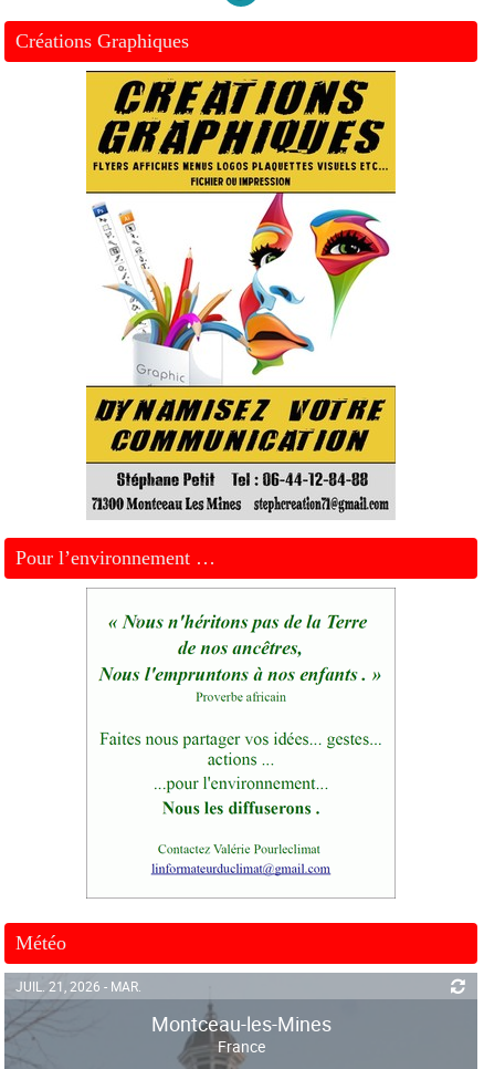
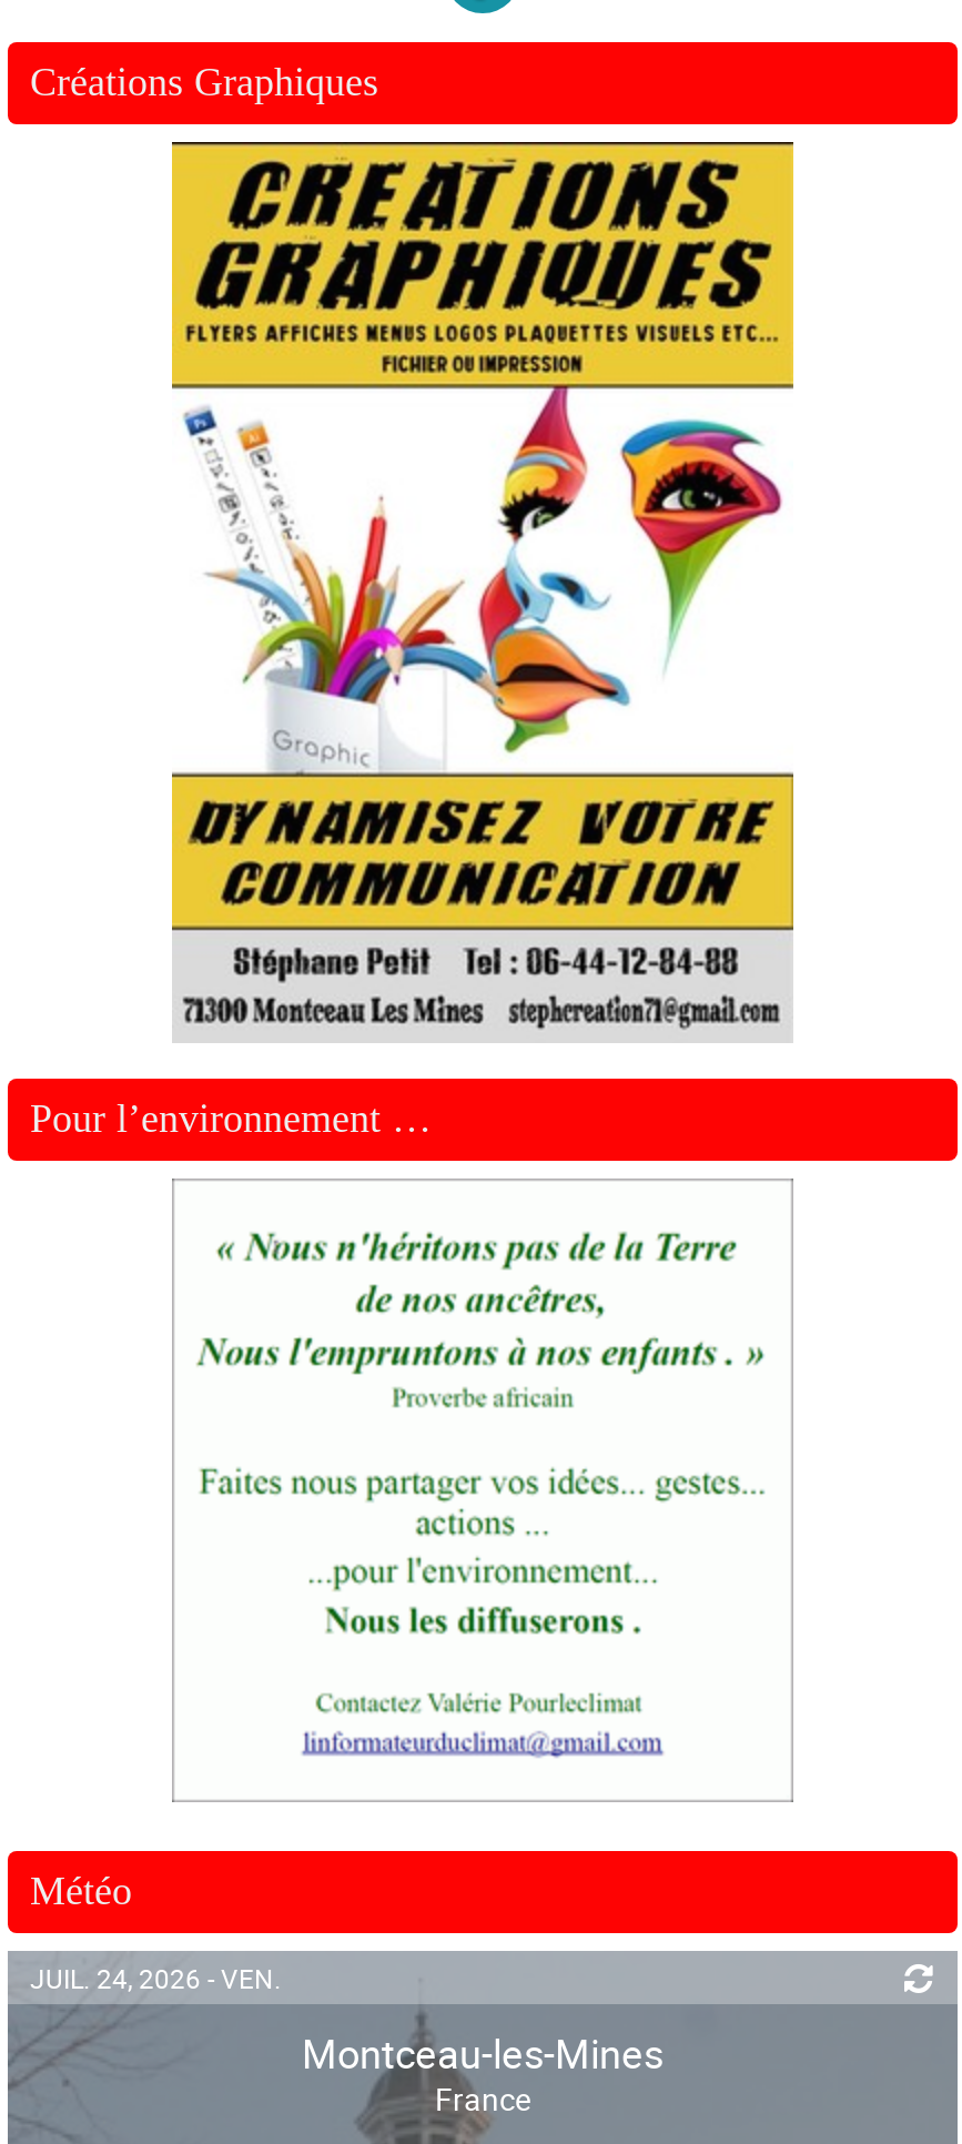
[15,978,141,995] JUIL. 21, 2026 - MAR. -> [30,1961,281,1996] JUIL. 24, 2026 - VEN.

